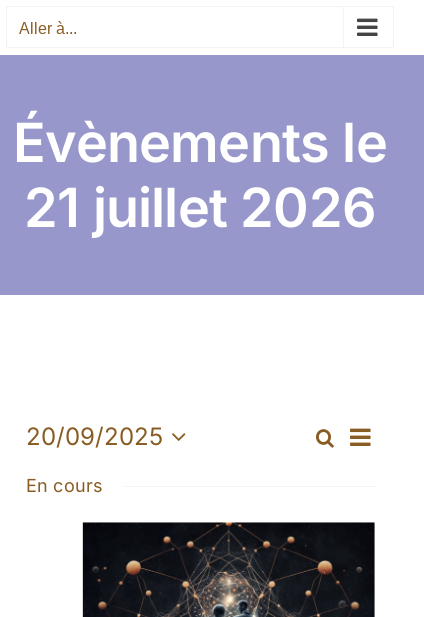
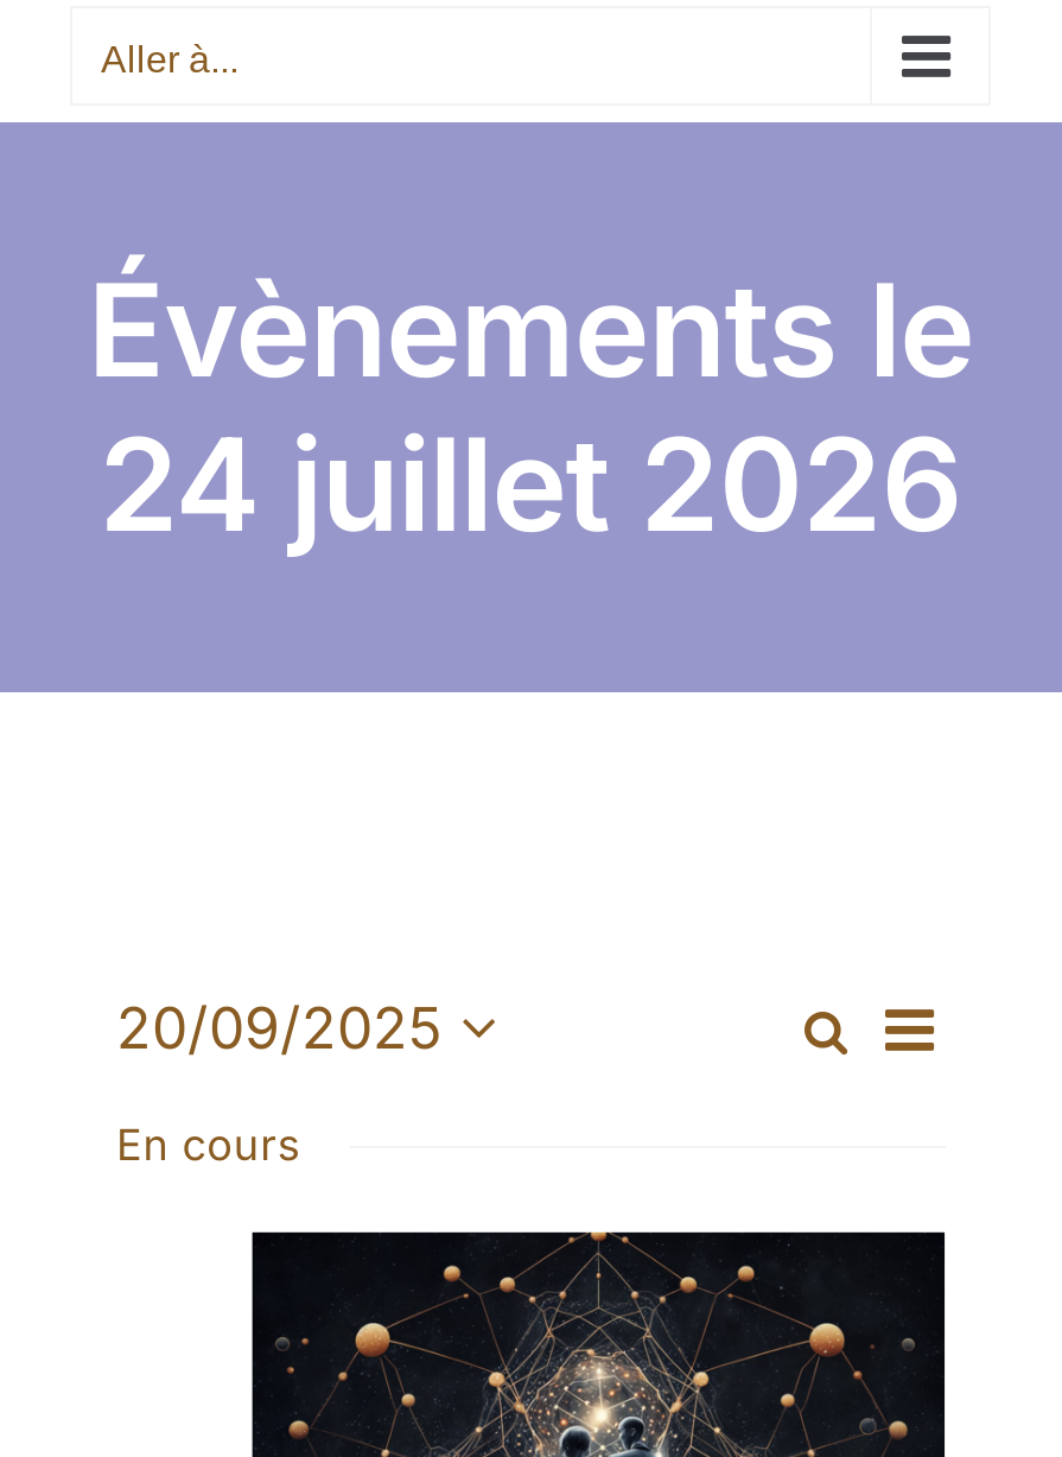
[24,175,376,240] 21 juillet 2026 -> [99,407,962,562] 24 juillet 2026

